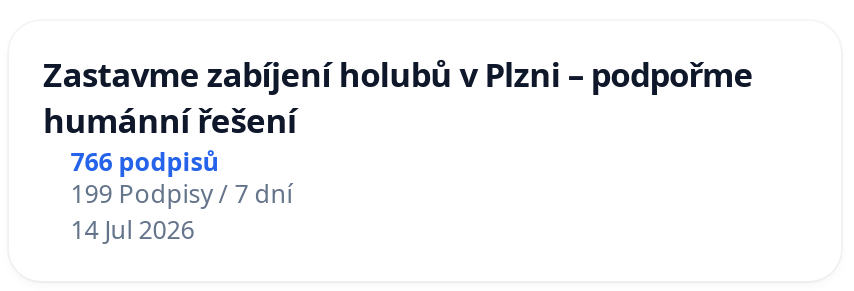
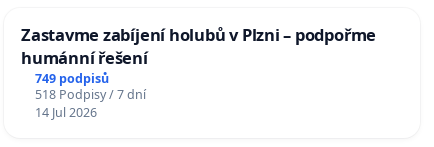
[71,144,219,178] 766 podpisů -> [35,70,109,87] 749 podpisů
[71,176,293,210] 199 Podpisy / 7 dní -> [35,86,146,103] 518 Podpisy / 7 dní

